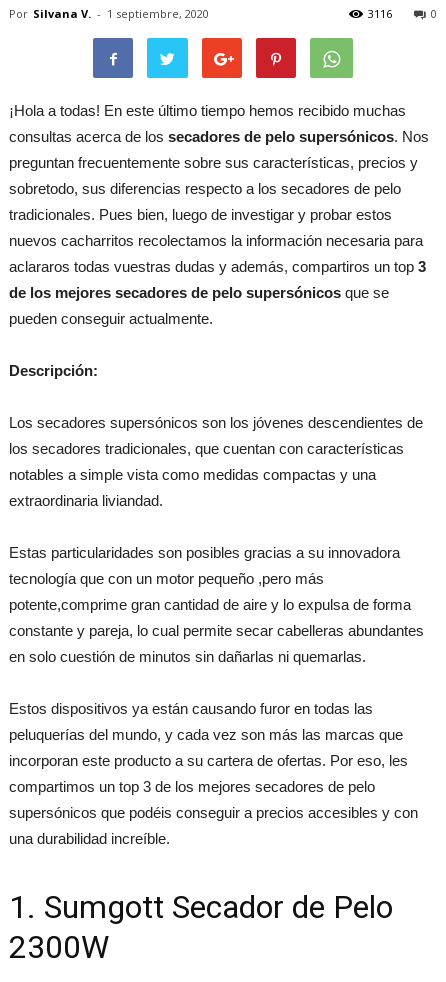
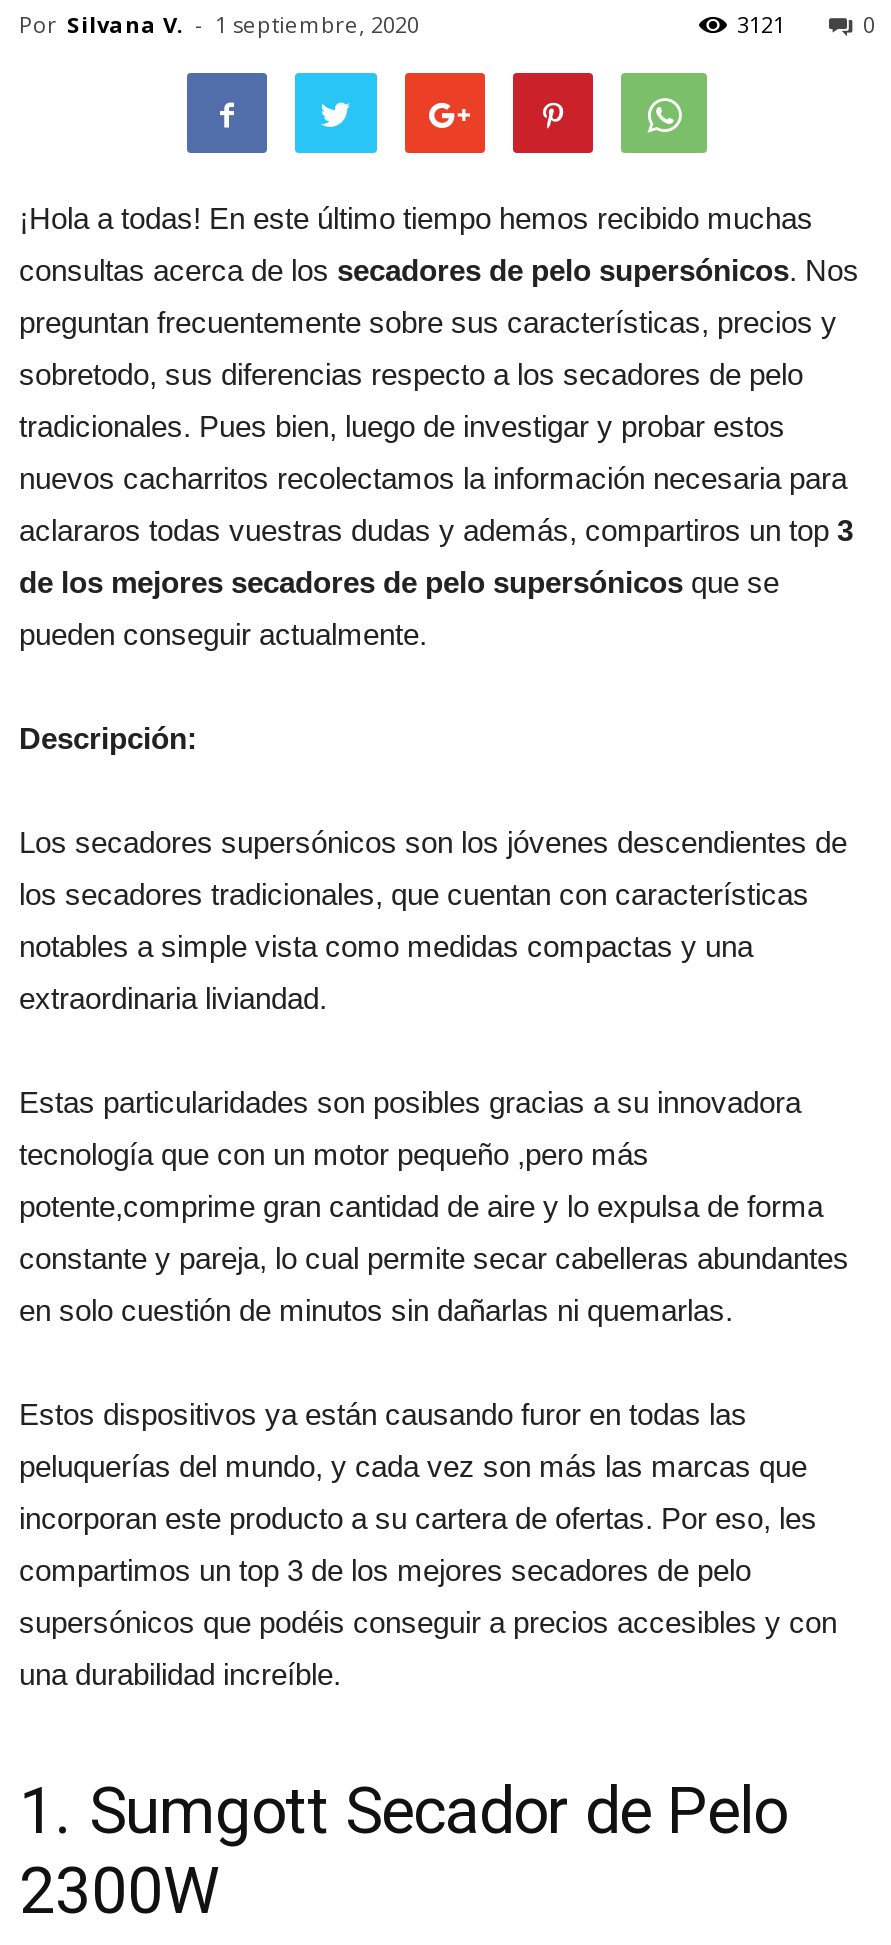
[368,6,392,21] 3116 -> [737,9,785,39] 3121

